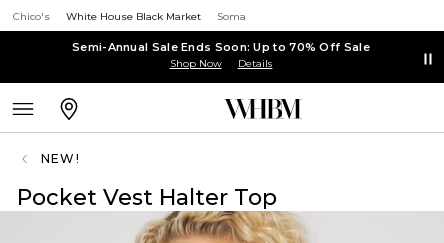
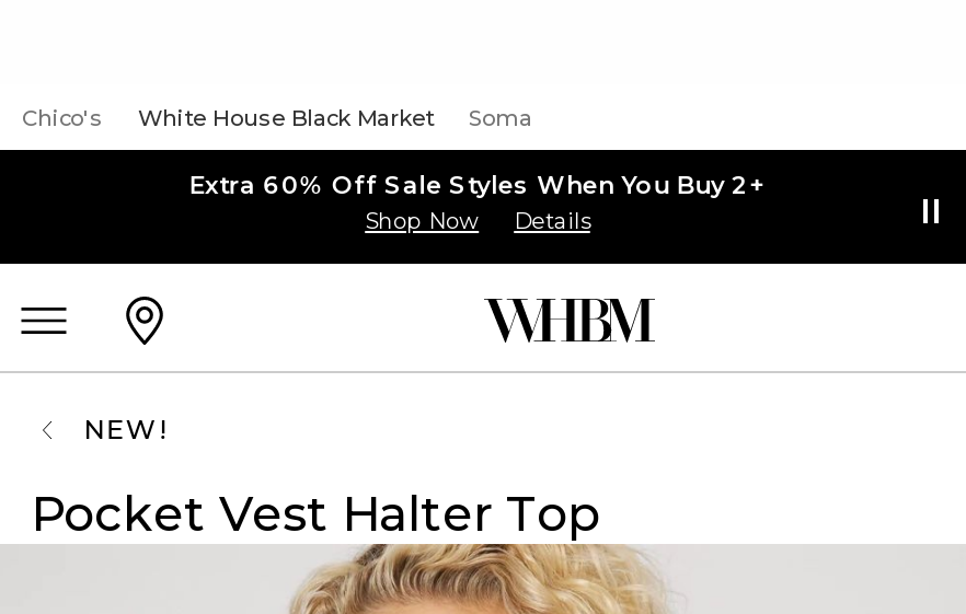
[72,39,370,53] Semi-Annual Sale Ends Soon: Up to 70% Off Sale -> [189,169,766,199] Extra 60% Off Sale Styles When You Buy 2+

